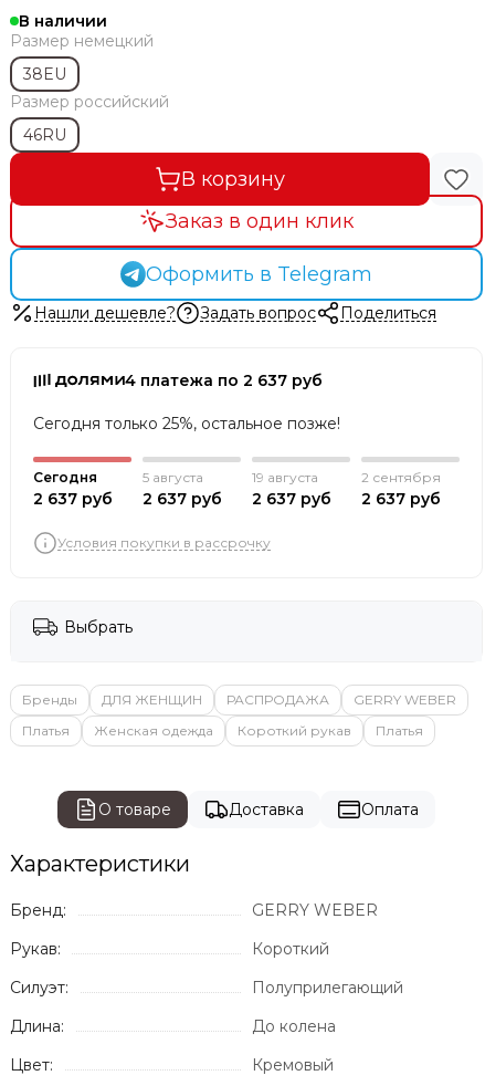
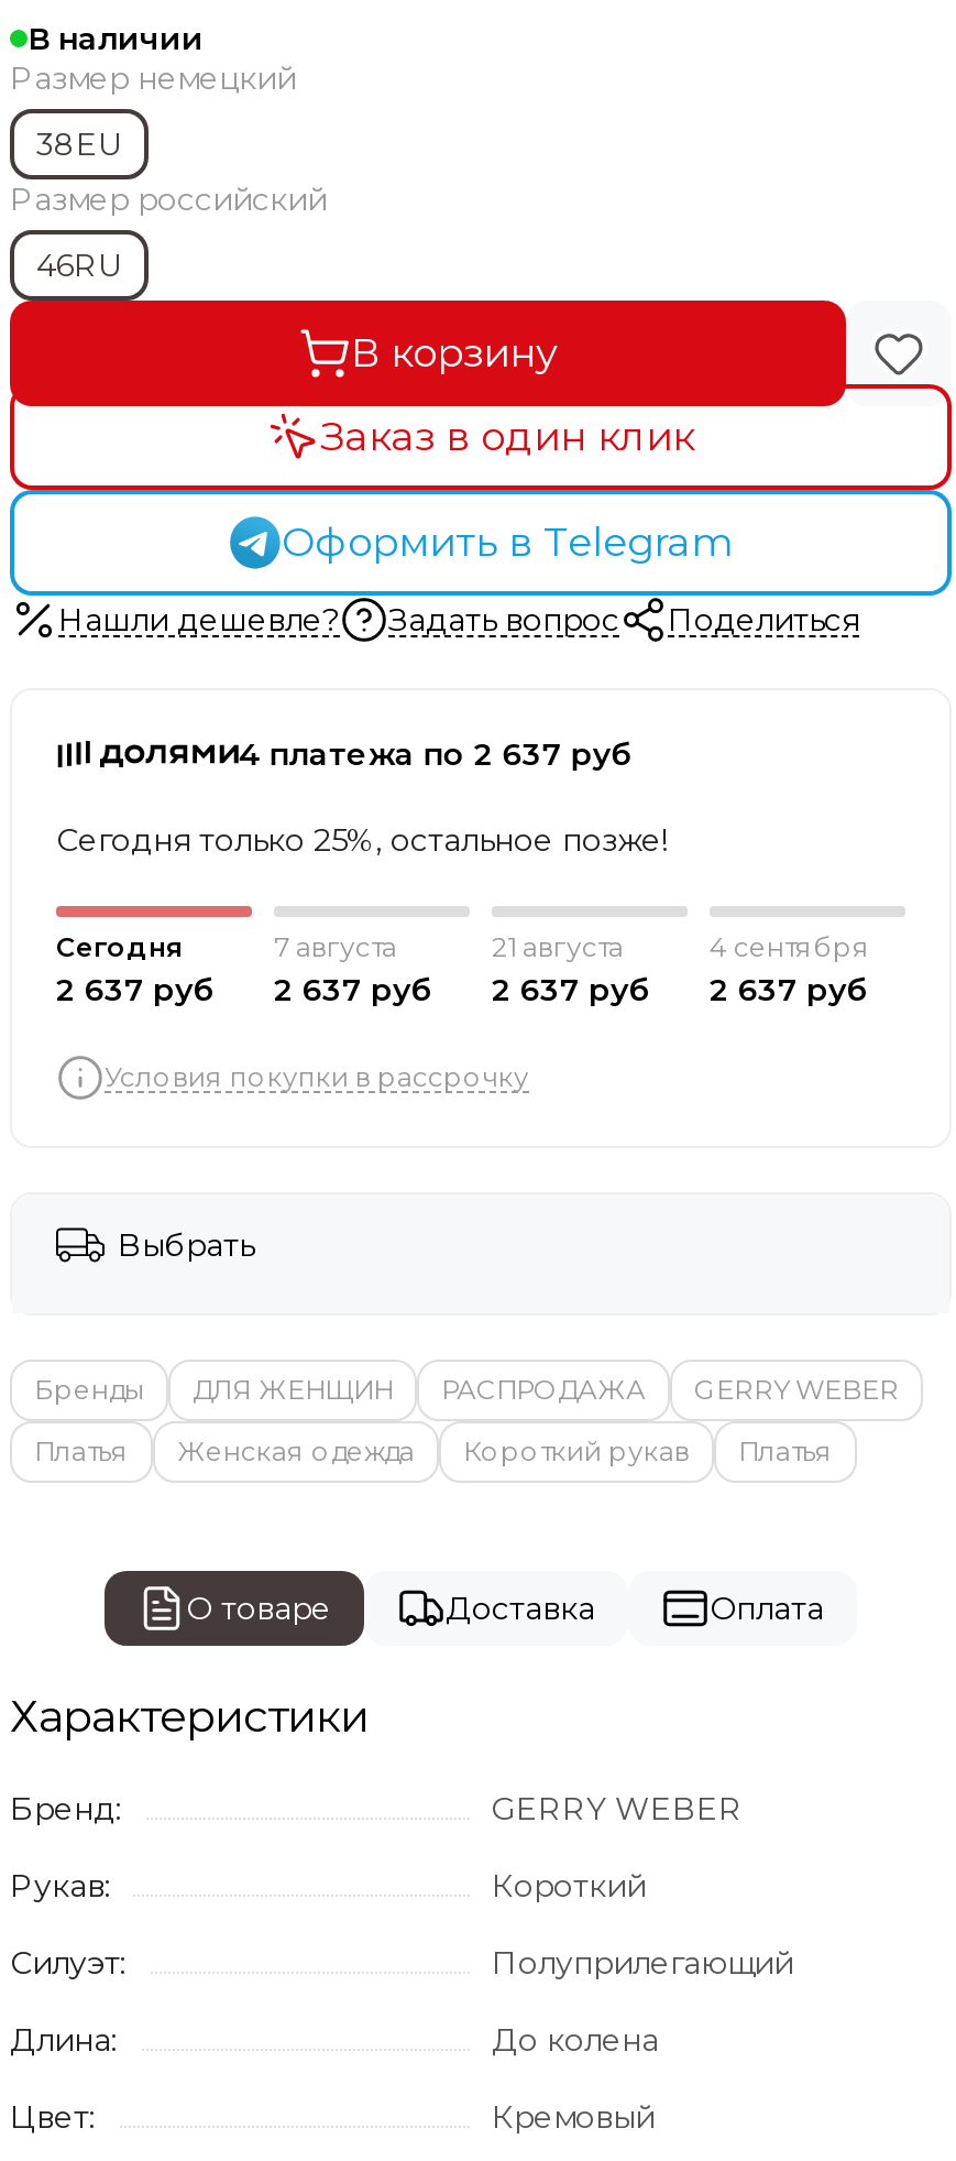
[143,469,203,486] 5 августа -> [274,931,397,964] 7 августа
[252,469,318,486] 19 августа -> [492,931,624,964] 21 августа
[361,469,441,486] 2 сентября -> [710,931,870,964] 4 сентября

